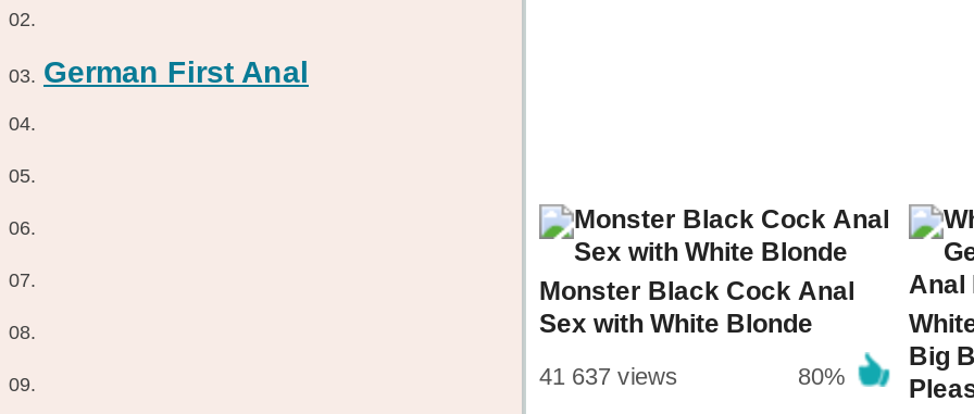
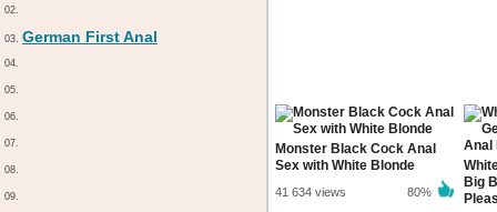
[539,363,678,389] 41 637 views -> [275,185,346,199] 41 634 views

